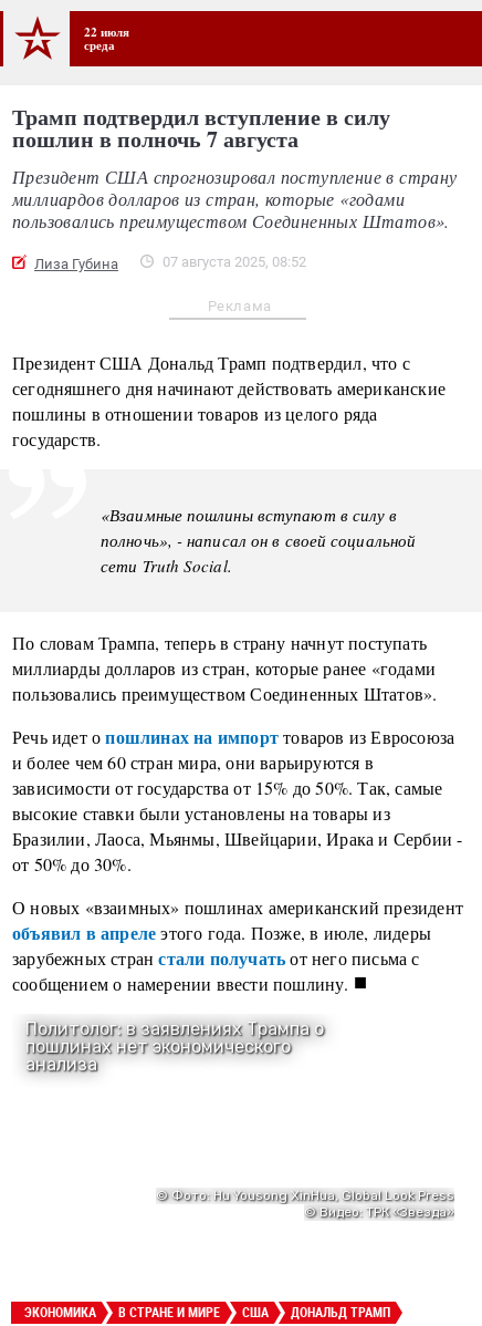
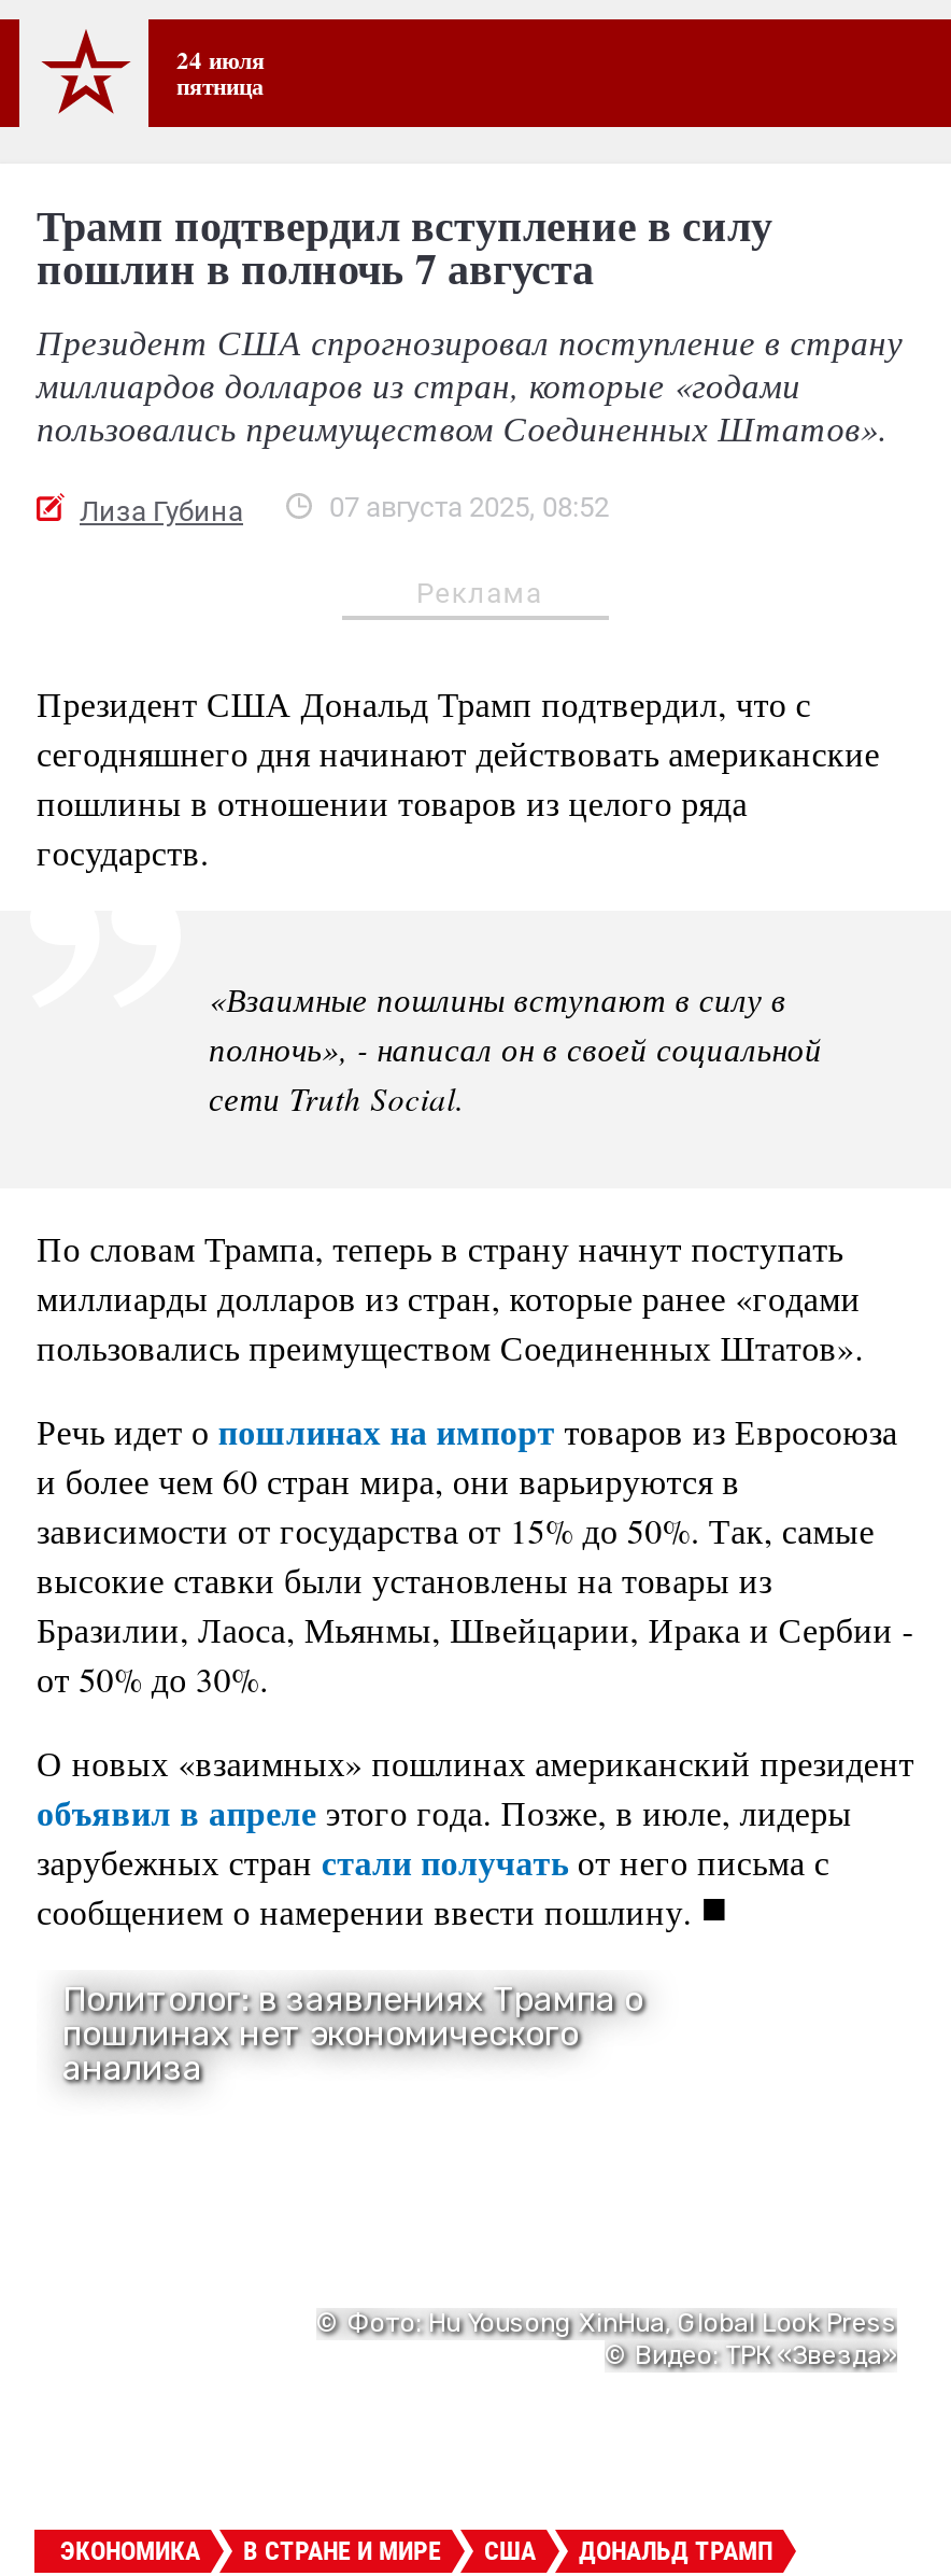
[84,22,129,54] 22 июля | среда -> [176,41,265,103] 24 июля | пятница

